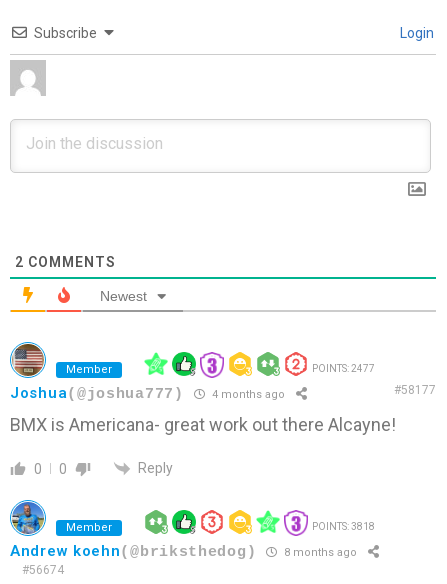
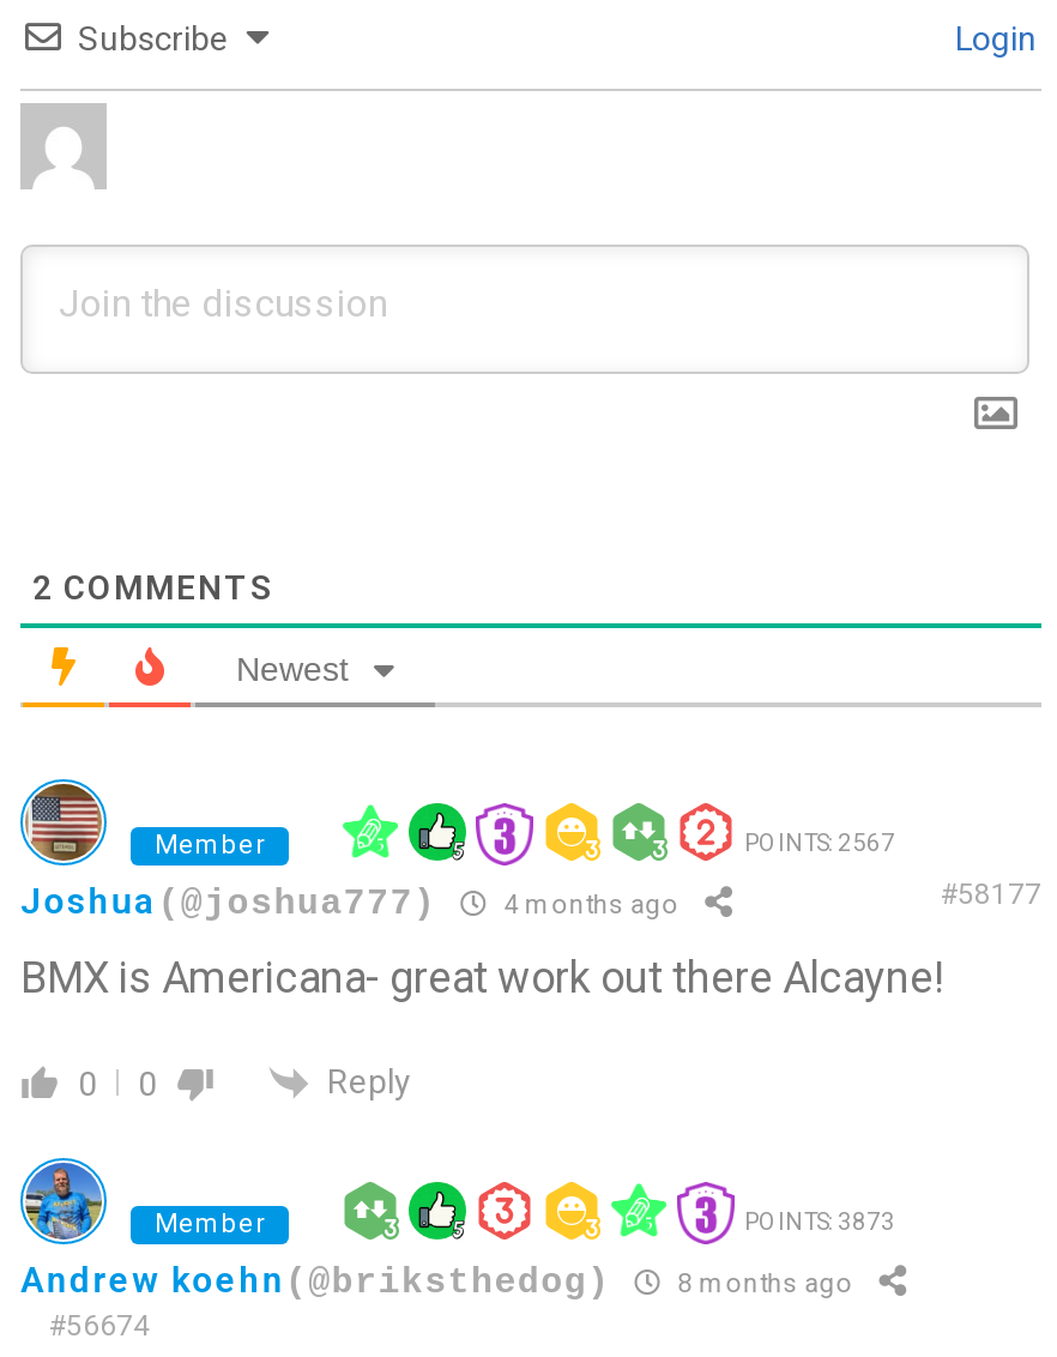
[312,362,375,373] POINTS: 2477 -> [744,828,895,855] POINTS: 2567
[312,521,375,532] POINTS: 3818 -> [744,1208,895,1234] POINTS: 3873

